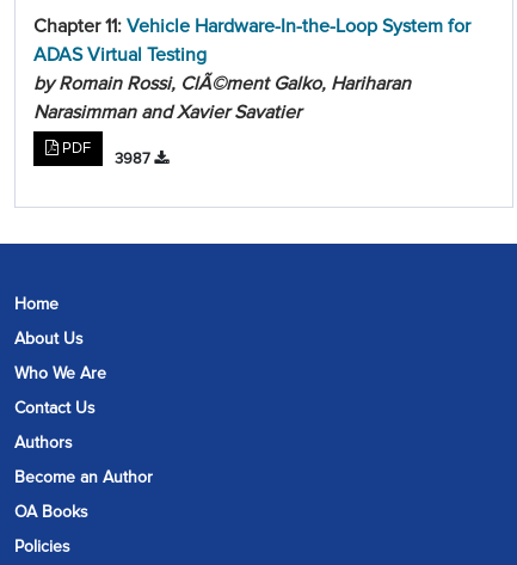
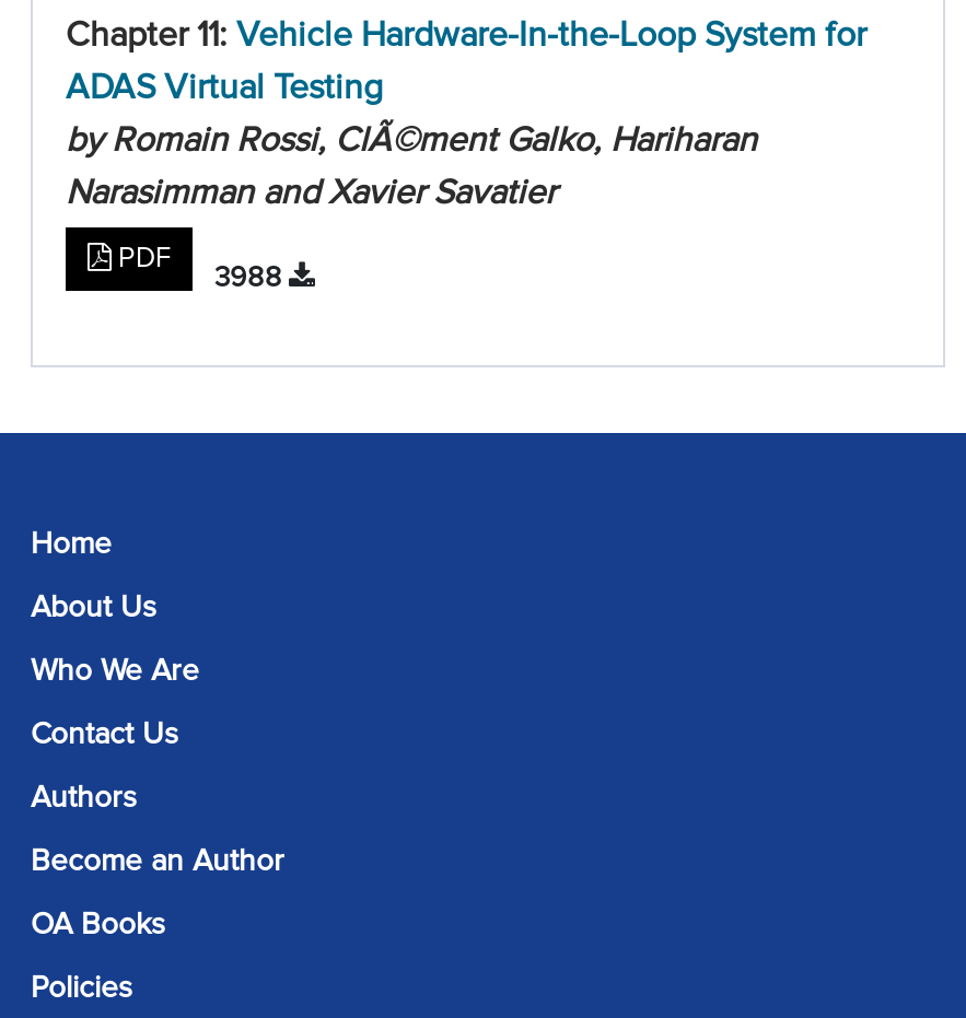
[115,149,154,168] 3987 -> [214,260,289,295] 3988

